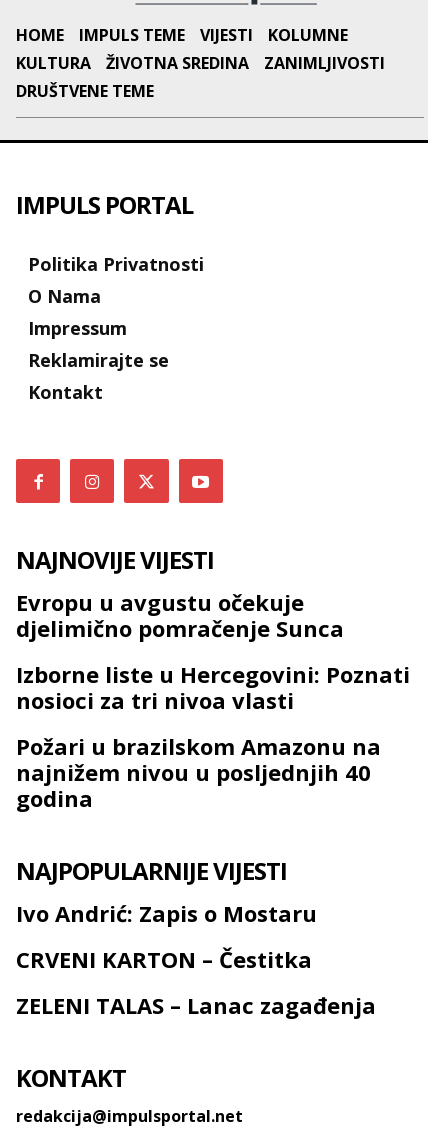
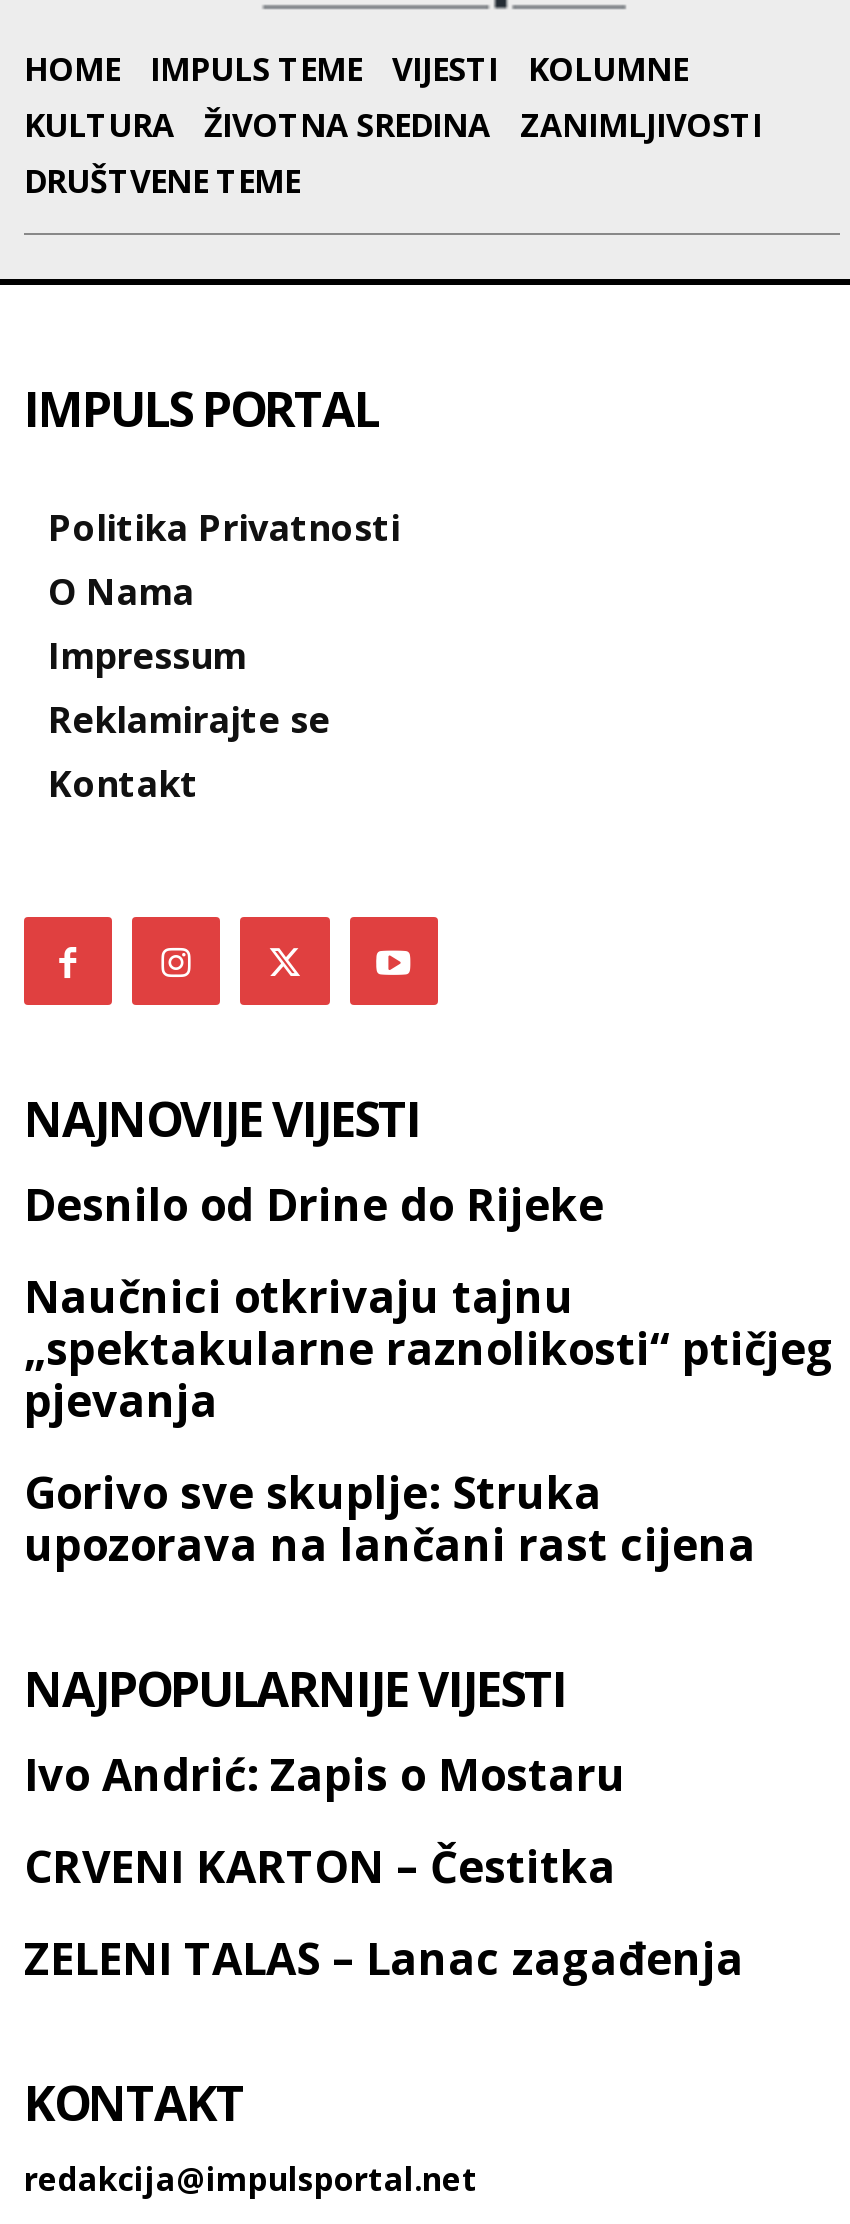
[16,587,344,643] Evropu u avgustu očekuje | djelimično pomračenje Sunca -> [24,1174,604,1234] Desnilo od Drine do Rijeke
[16,659,410,715] Izborne liste u Hercegovini: Poznati | nosioci za tri nivoa vlasti -> [24,1266,834,1430] Naučnici otkrivaju tajnu | „spektakularne raznolikosti“ ptičjeg | pjevanja
[16,731,381,813] Požari u brazilskom Amazonu na | najnižem nivou u posljednjih 40 | godina -> [24,1462,756,1574] Gorivo sve skuplje: Struka | upozorava na lančani rast cijena

